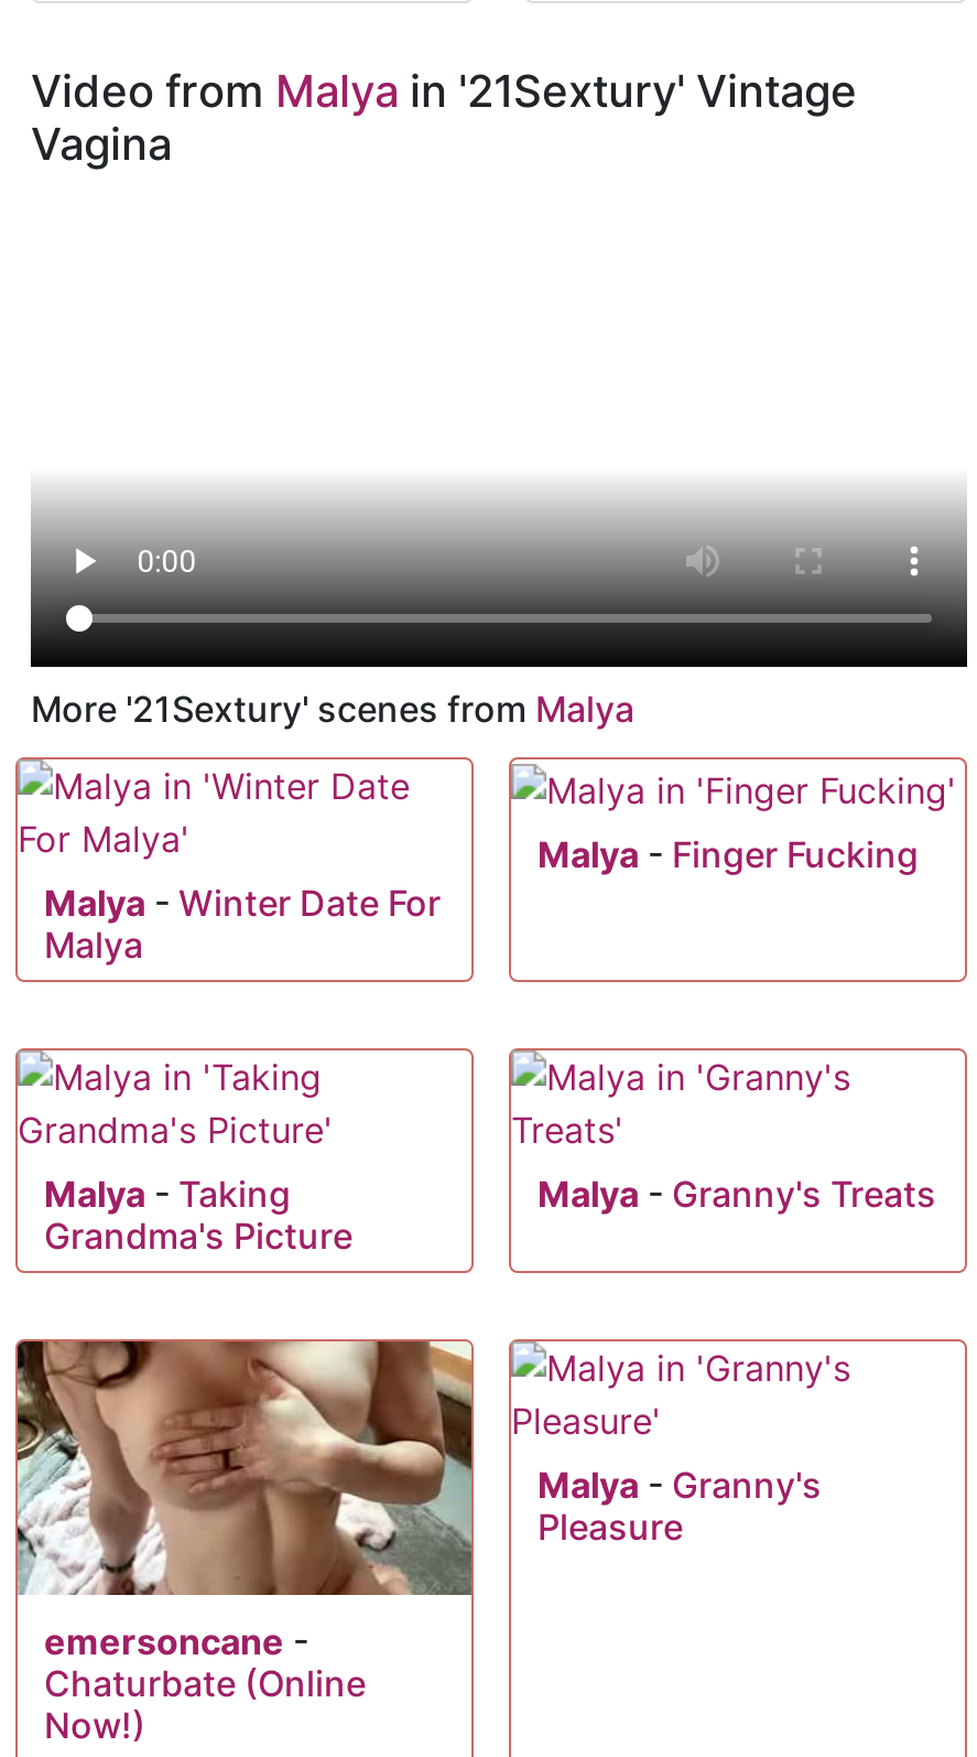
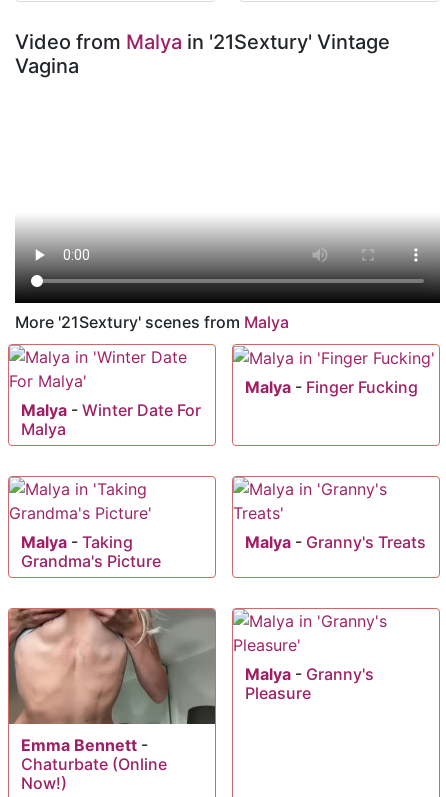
[15,1338,474,1664] [image] | emersoncane - -> [8,608,216,755] [image] | Emma Bennett -

